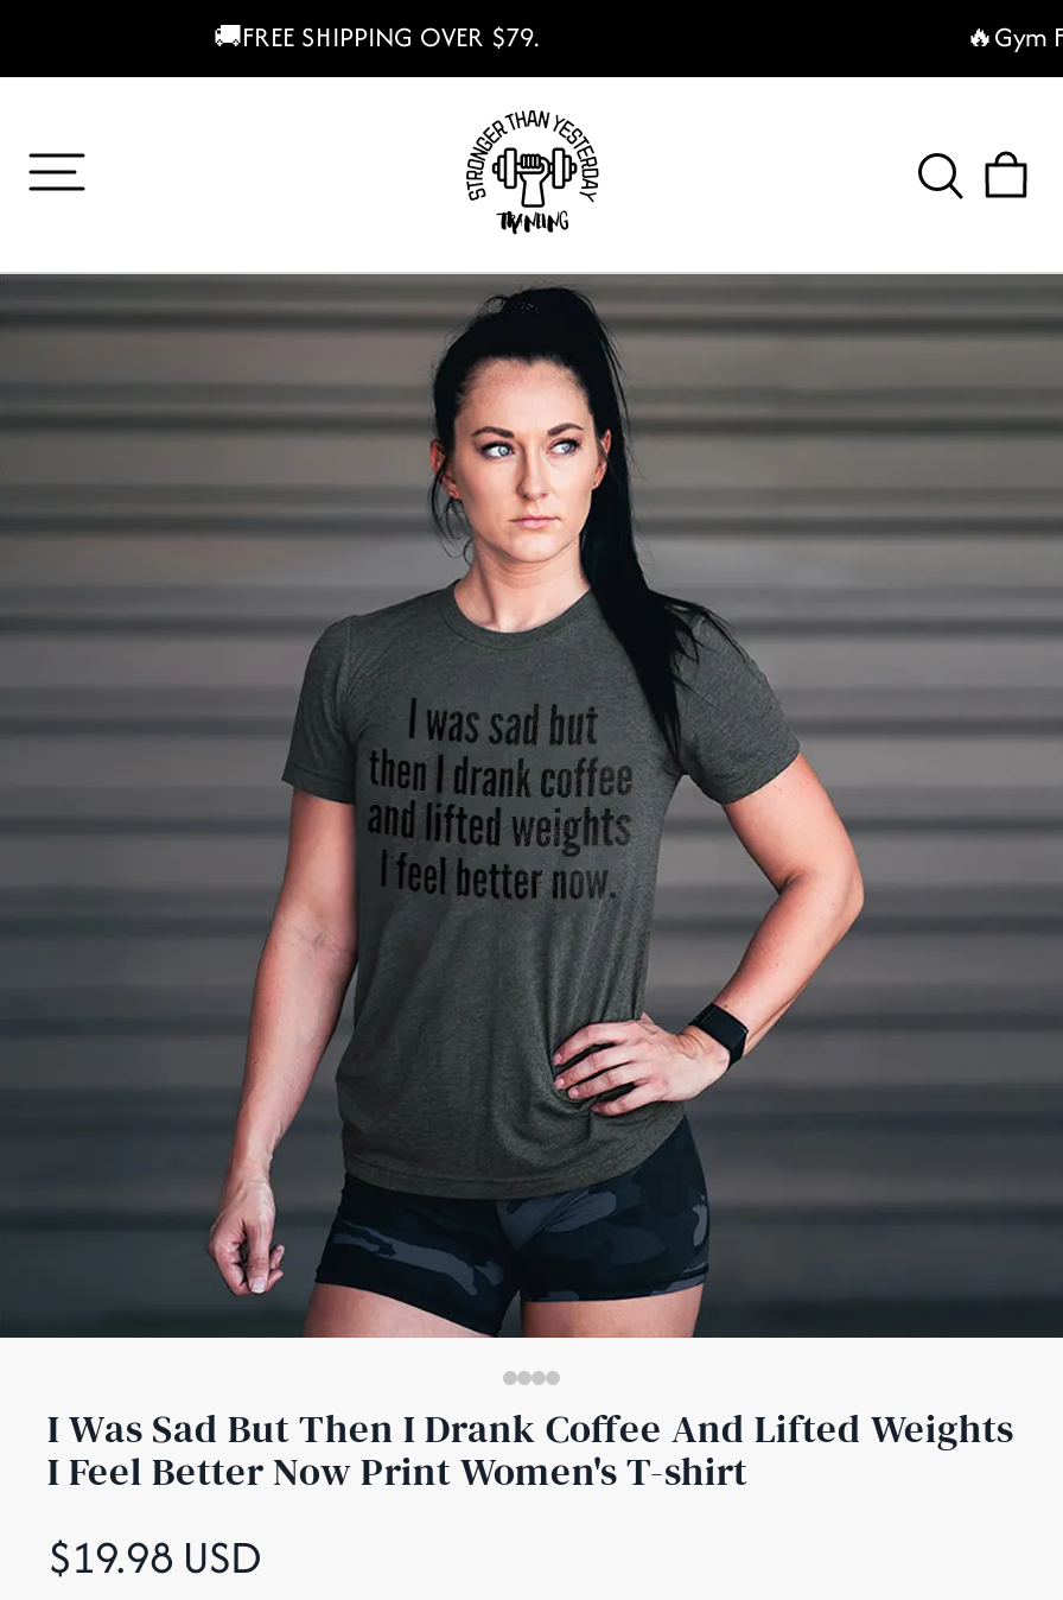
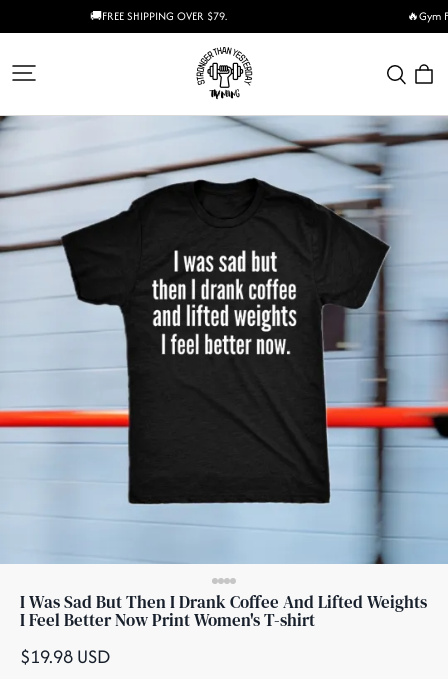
[7,272,1056,1340] [image] -> [3,116,445,565] [image]

